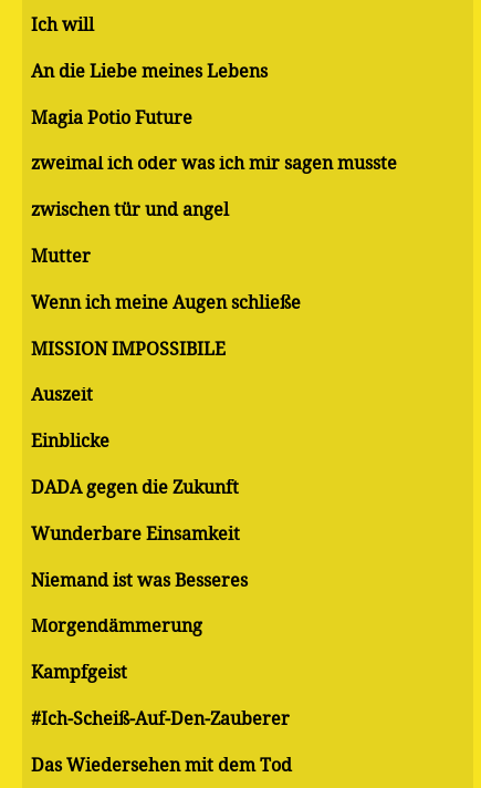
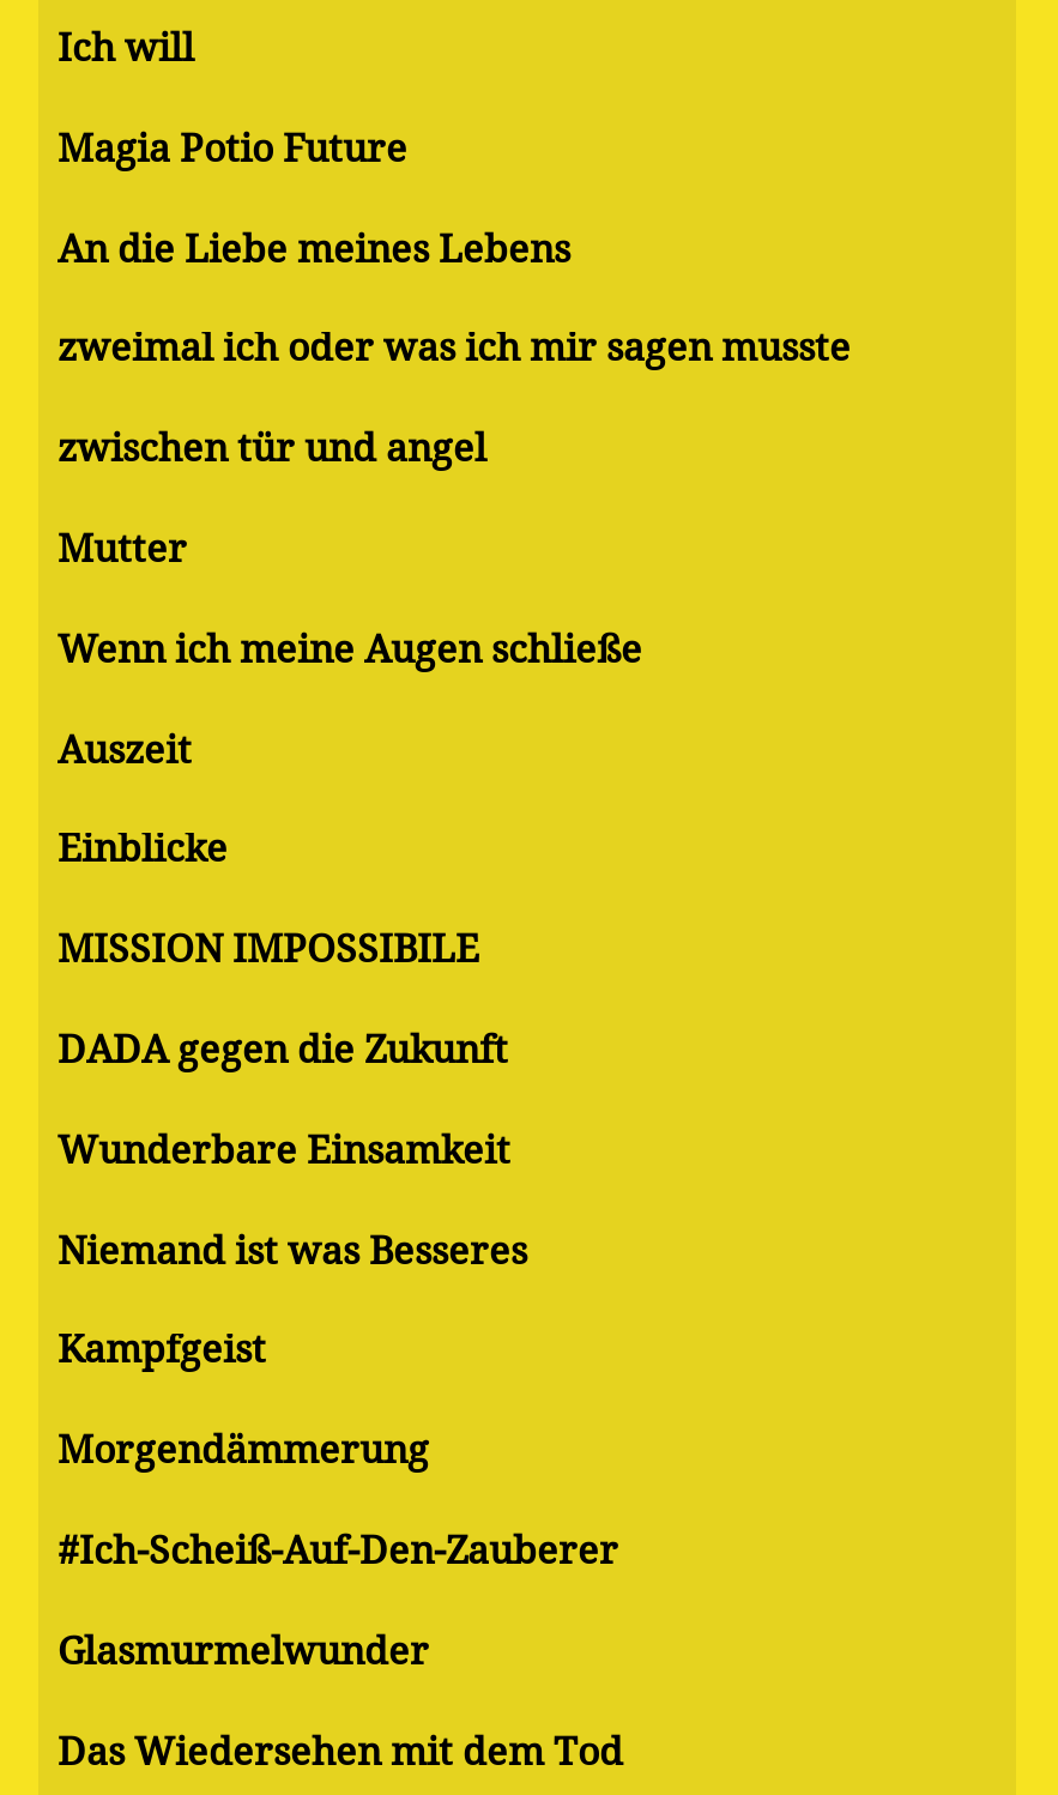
moved [31,107,192,128] -> [58,125,407,171]: Magia Potio Future
moved [31,338,226,359] -> [58,926,479,972]: MISSION IMPOSSIBILE
moved [31,384,109,452] -> [58,726,228,872]: Auszeit | Einblicke
moved [31,662,127,683] -> [58,1327,266,1373]: Kampfgeist
none -> [58,1628,429,1673] Glasmurmelwunder

